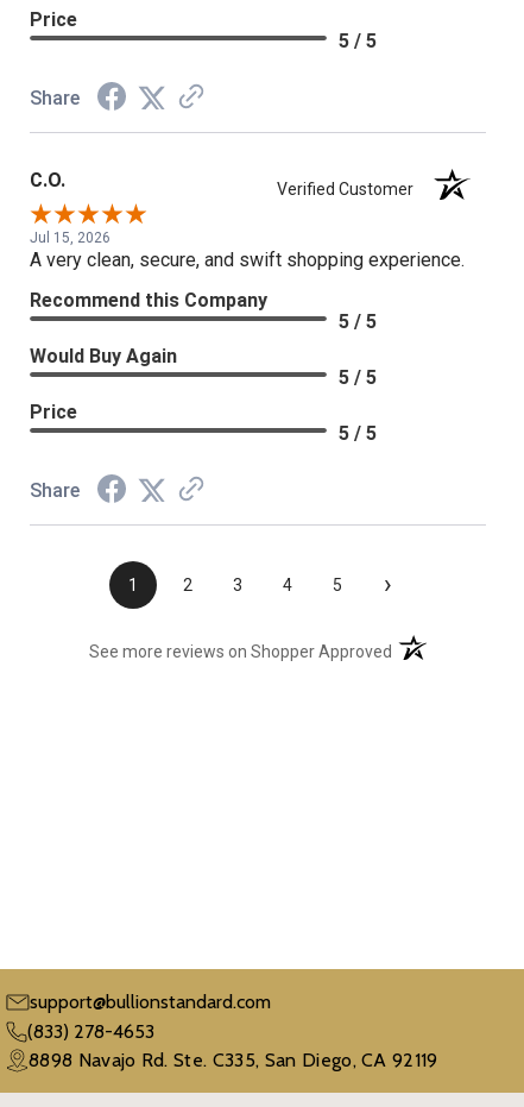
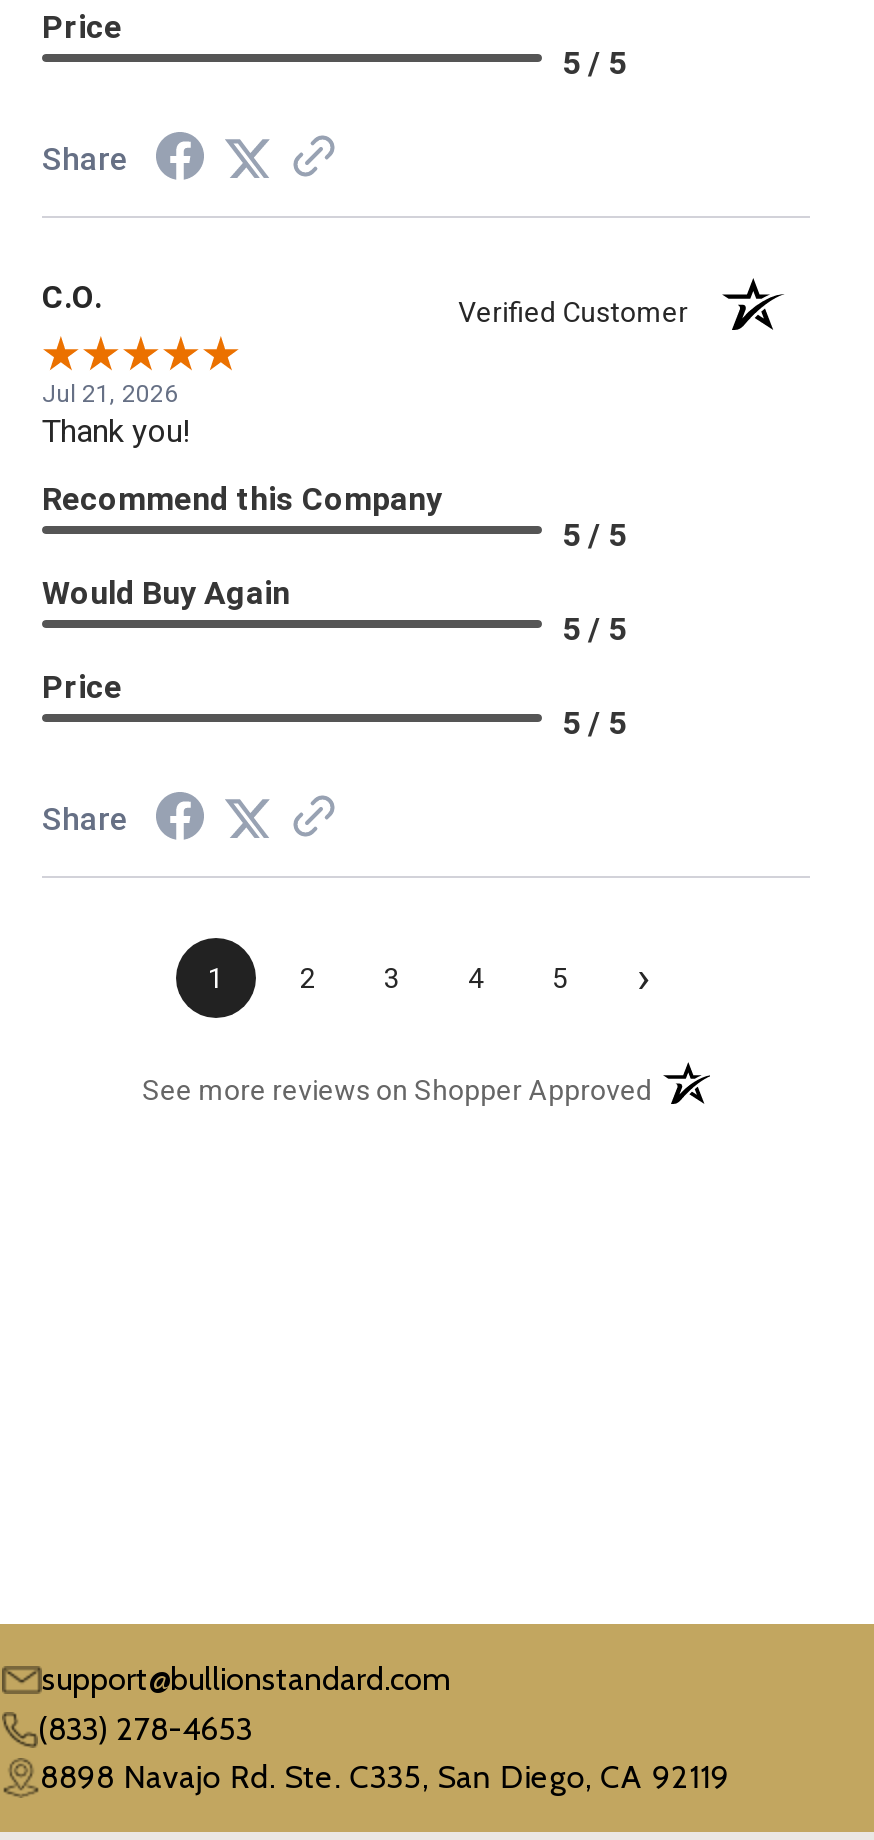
[30,230,465,271] Jul 15, 2026 | A very clean, secure, and swift shopping experience. -> [42,381,192,451] Jul 21, 2026 | Thank you!

